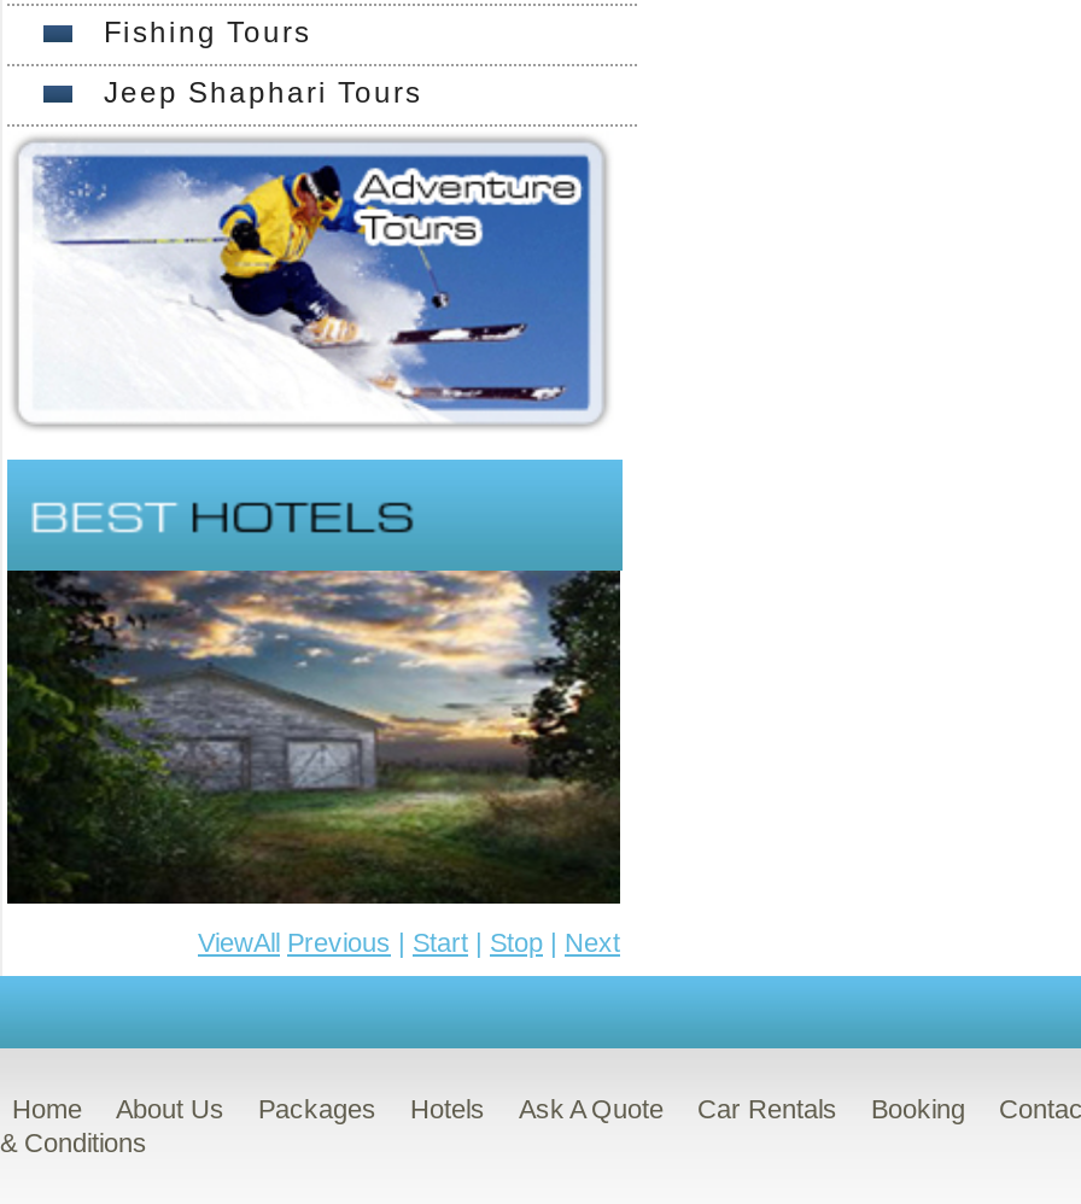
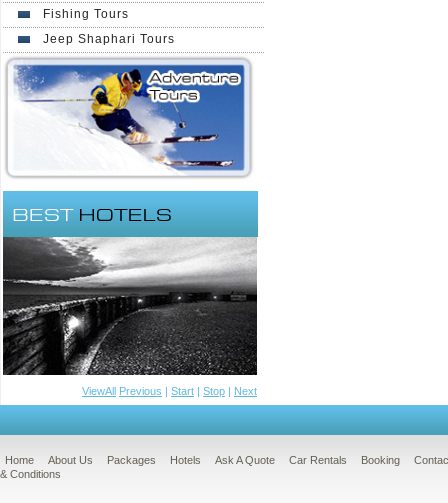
[7,568,623,904] [image] -> [3,236,257,375] [image]

